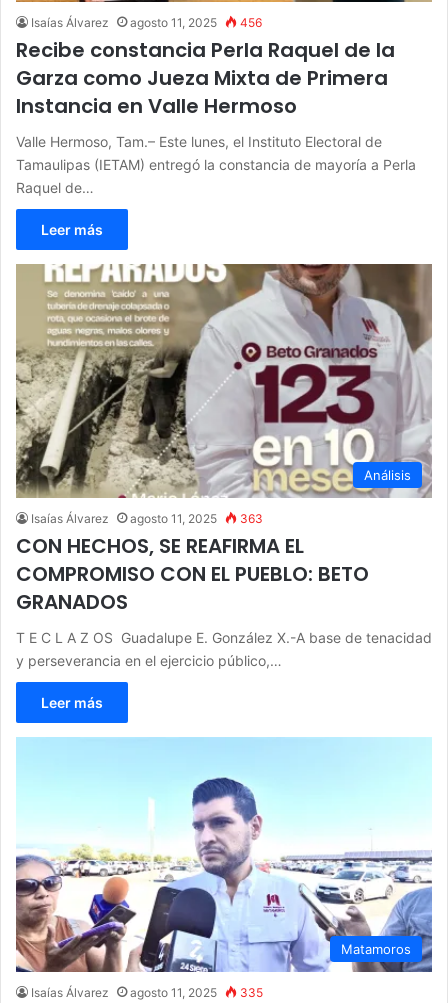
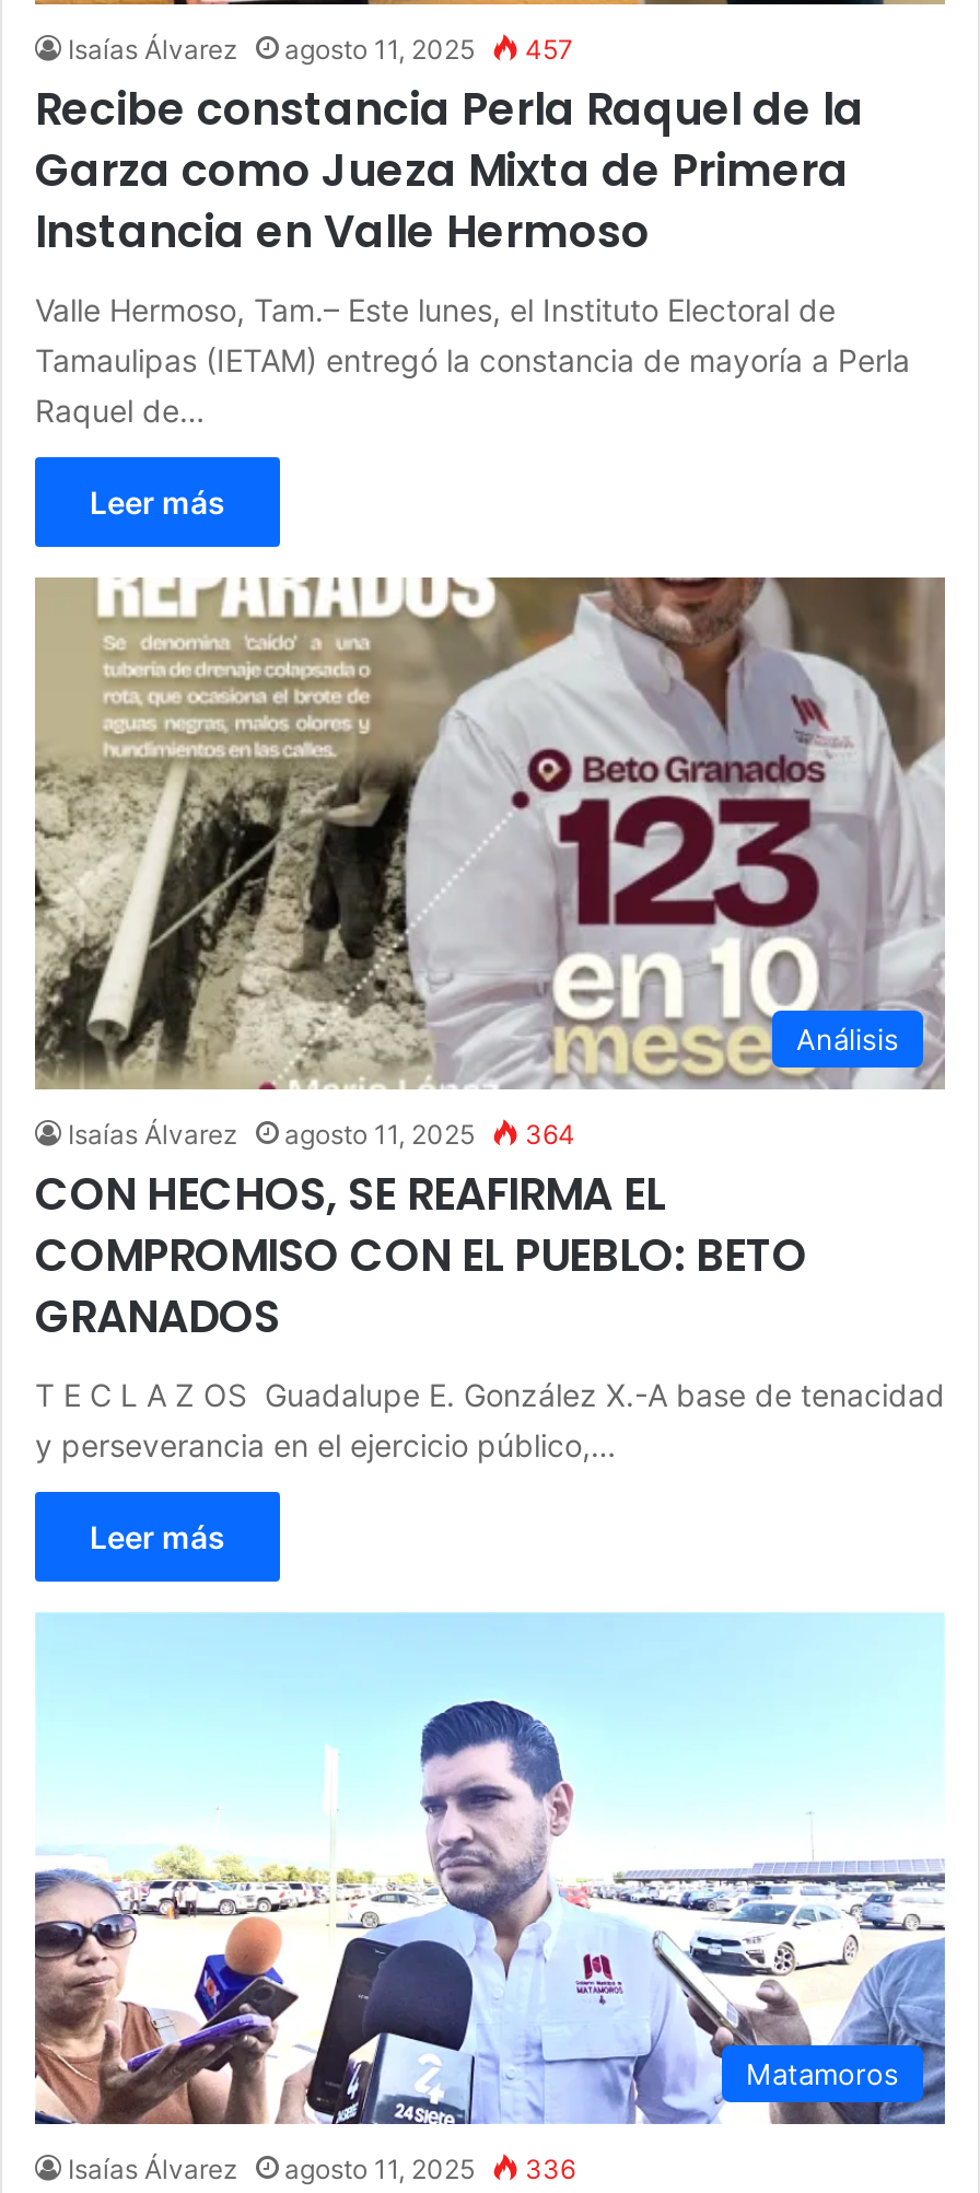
[31,15,262,30] Isaías Álvarez agosto 11, 2025 456 -> [68,32,573,65] Isaías Álvarez agosto 11, 2025 457
[31,511,263,526] Isaías Álvarez agosto 11, 2025 363 -> [68,1119,575,1152] Isaías Álvarez agosto 11, 2025 364
[31,985,263,1000] Isaías Álvarez agosto 11, 2025 335 -> [68,2154,575,2186] Isaías Álvarez agosto 11, 2025 336

